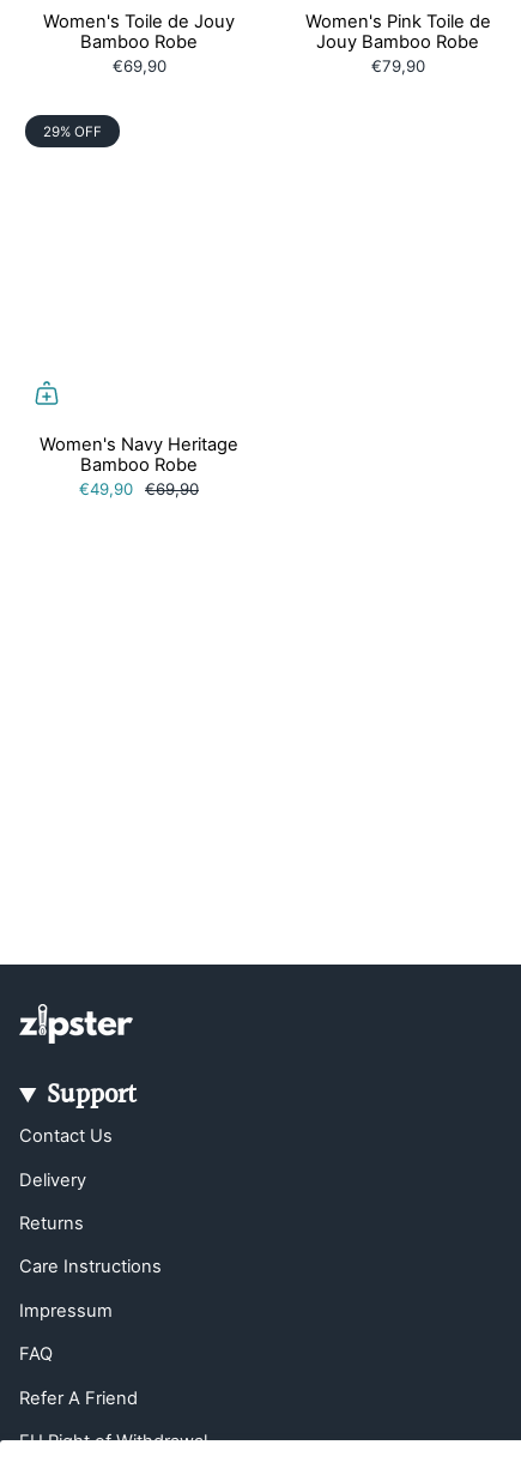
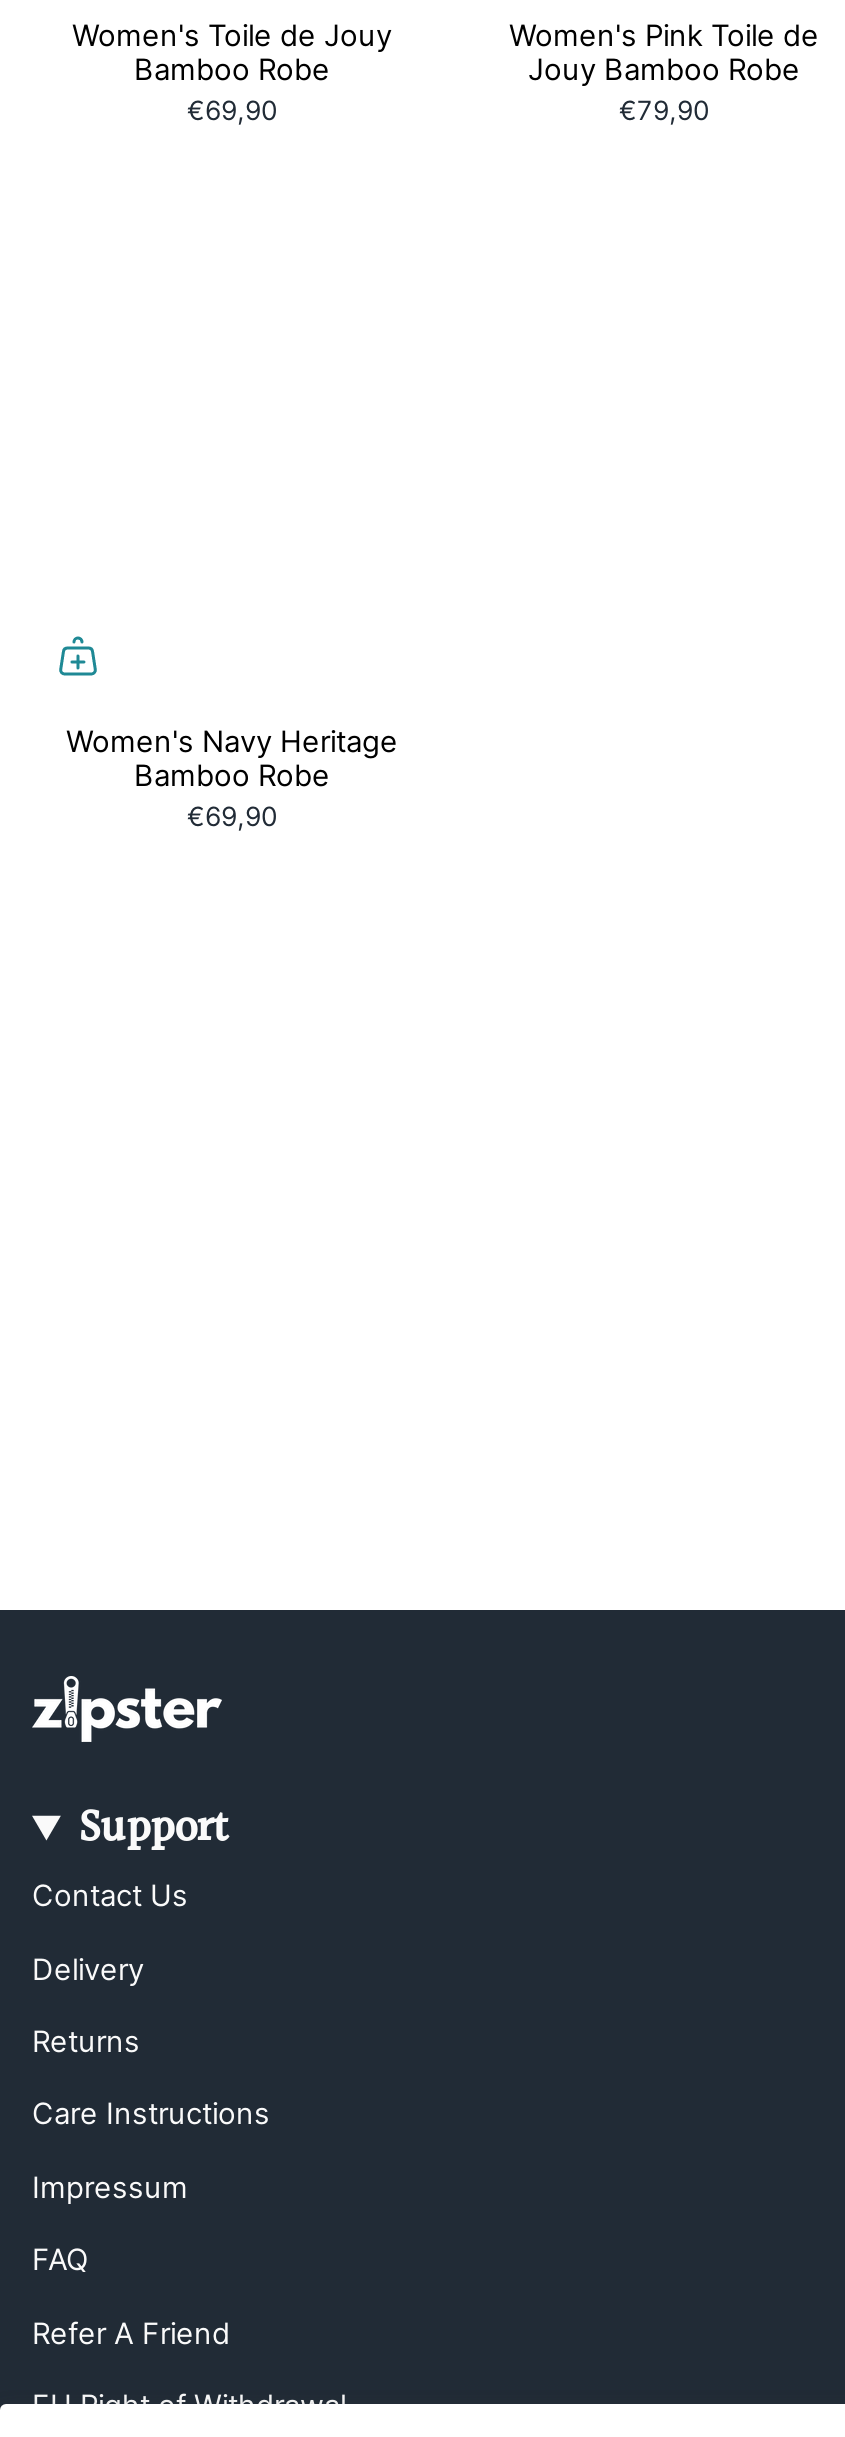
[43,123,102,140] 29% OFF -> none
[79,480,199,499] €49,90 €69,90 -> [187,800,277,832] €69,90

